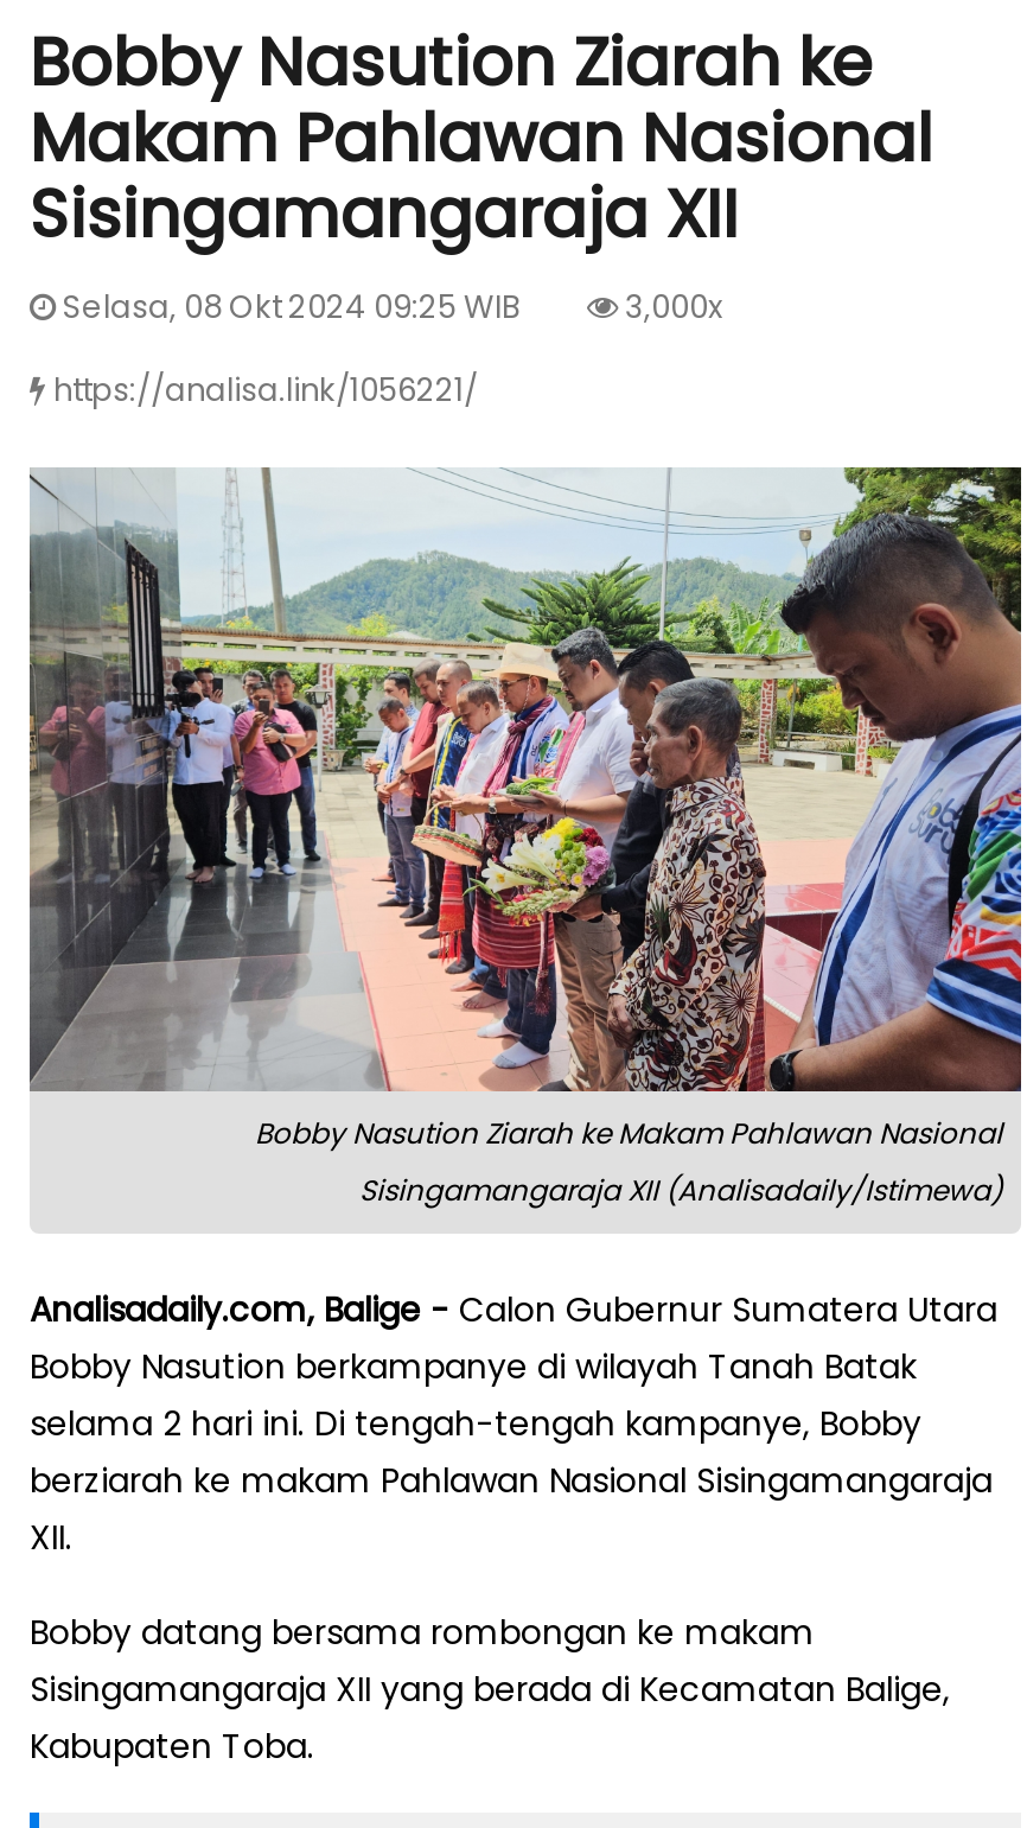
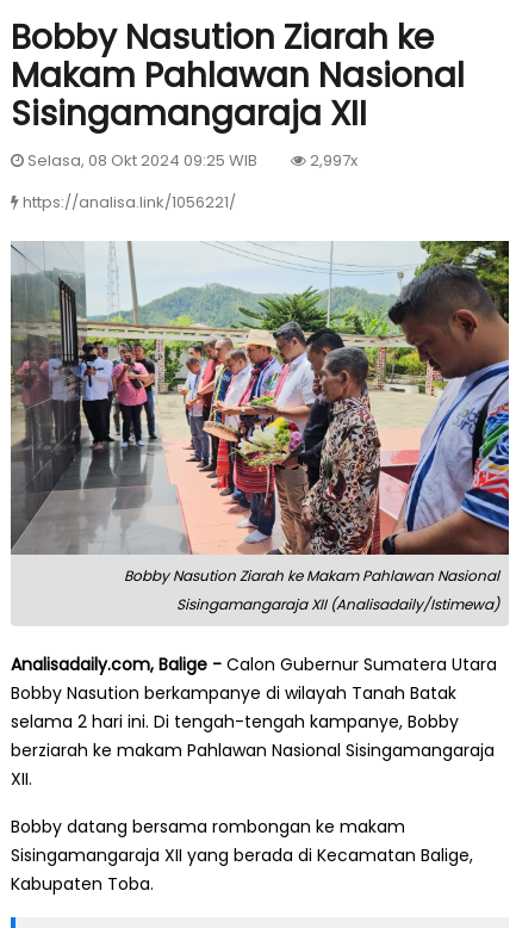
[618,284,722,329] 3,000x -> [306,149,358,172] 2,997x

